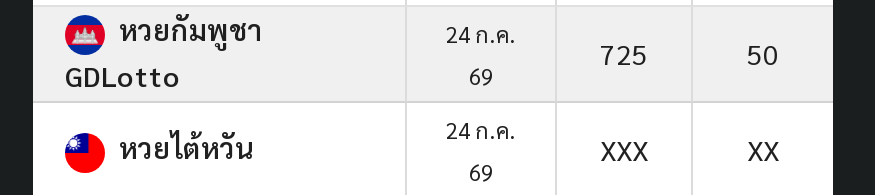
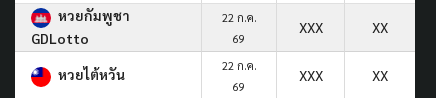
[446,19,516,49] 24 ก.ค. -> [221,10,256,25] 22 ก.ค.
[600,35,779,71] 725 | 50 -> [298,18,388,36] XXX | XX
[446,115,516,145] 24 ก.ค. -> [221,58,256,73] 22 ก.ค.

